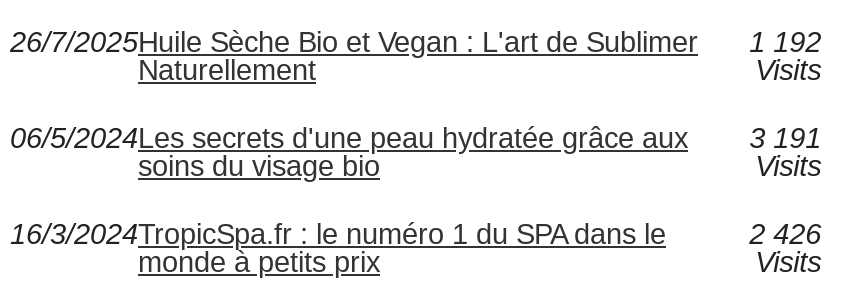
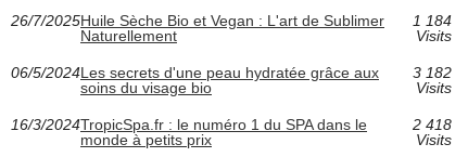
[10,26,821,58] 26/7/2025Huile Sèche Bio et Vegan : L'art de Sublimer 1 192 -> [11,12,451,29] 26/7/2025Huile Sèche Bio et Vegan : L'art de Sublimer 1 184
[10,122,821,154] 06/5/2024 Les secrets d'une peau hydratée grâce aux 3 191 -> [11,64,451,81] 06/5/2024 Les secrets d'une peau hydratée grâce aux 3 182
[749,218,821,250] 2 426 -> [412,116,451,133] 2 418

